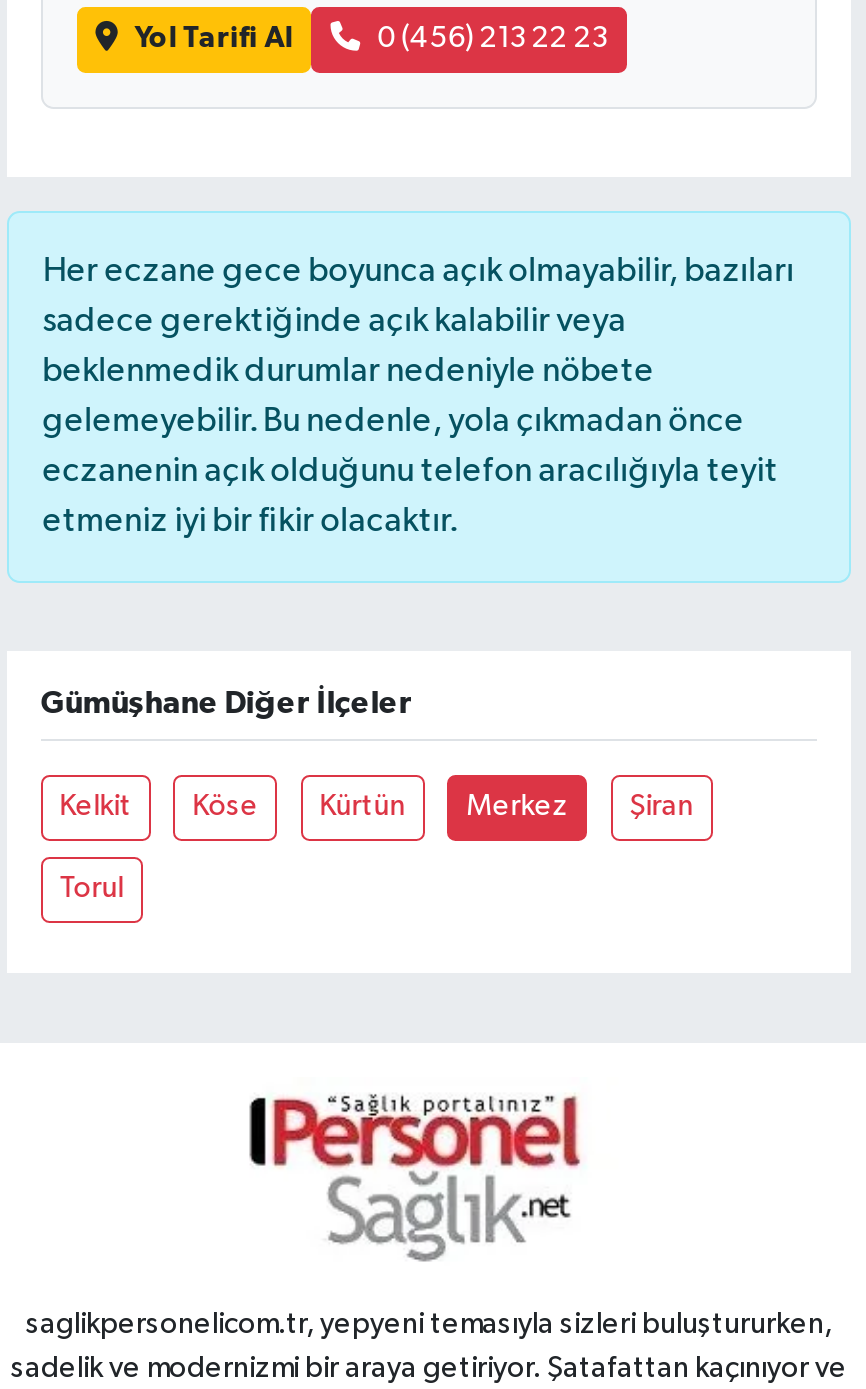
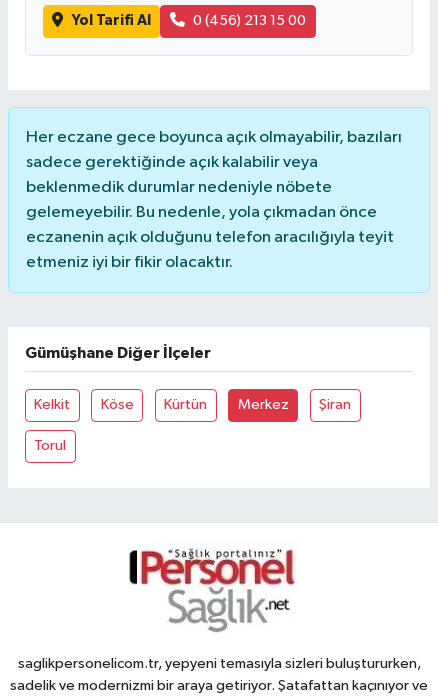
[377,24,607,54] 0 (456) 213 22 23 -> [193,13,306,28] 0 (456) 213 15 00

